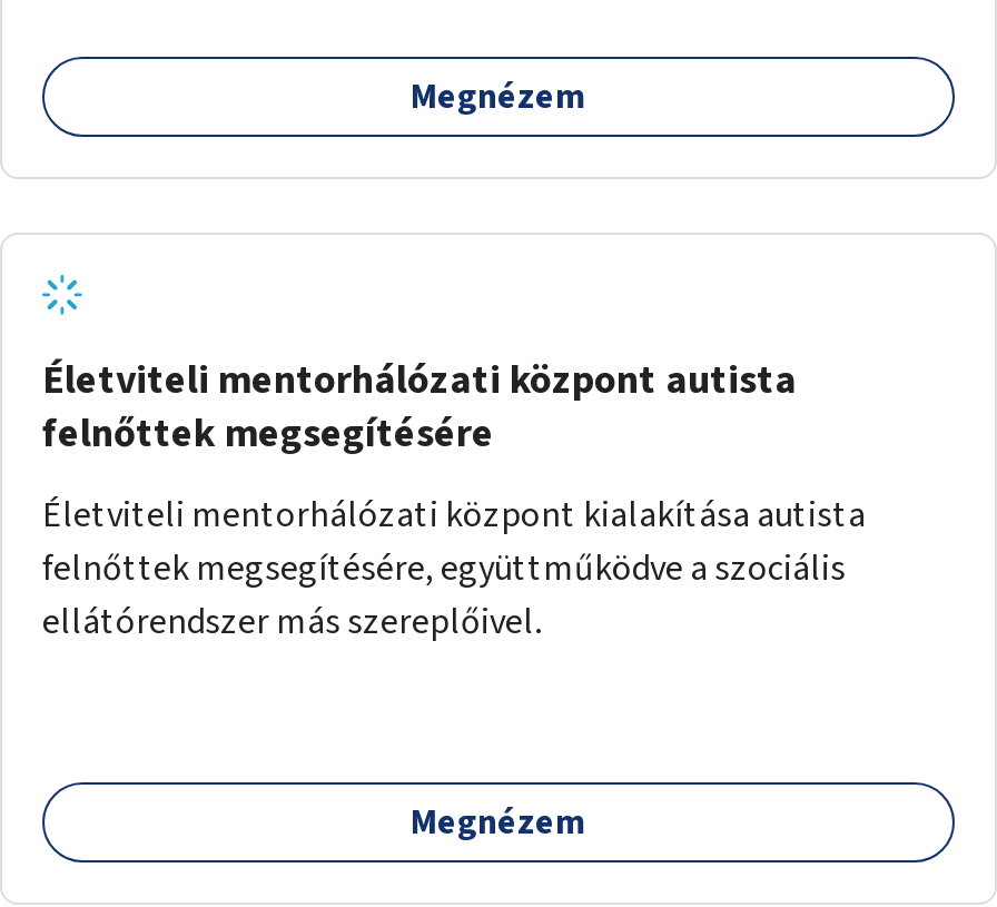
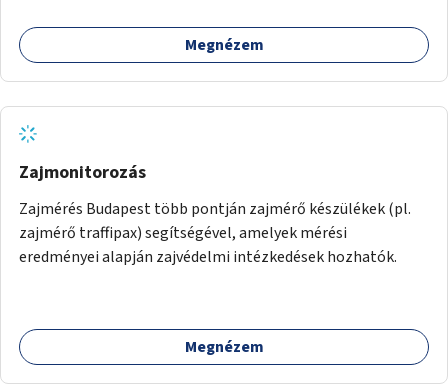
[42,352,797,461] Életviteli mentorhálózati központ autista | felnőttek megsegítésére -> [19,160,146,185] Zajmonitorozás
[42,490,866,646] Életviteli mentorhálózati központ kialakítása autista | felnőttek megsegítésére, együttműködve a szociális | ellátórendszer más szereplőivel. -> [19,198,411,268] Zajmérés Budapest több pontján zajmérő készülékek (pl. | zajmérő traffipax) segítségével, amelyek mérési | eredményei alapján zajvédelmi intézkedések hozhatók.

